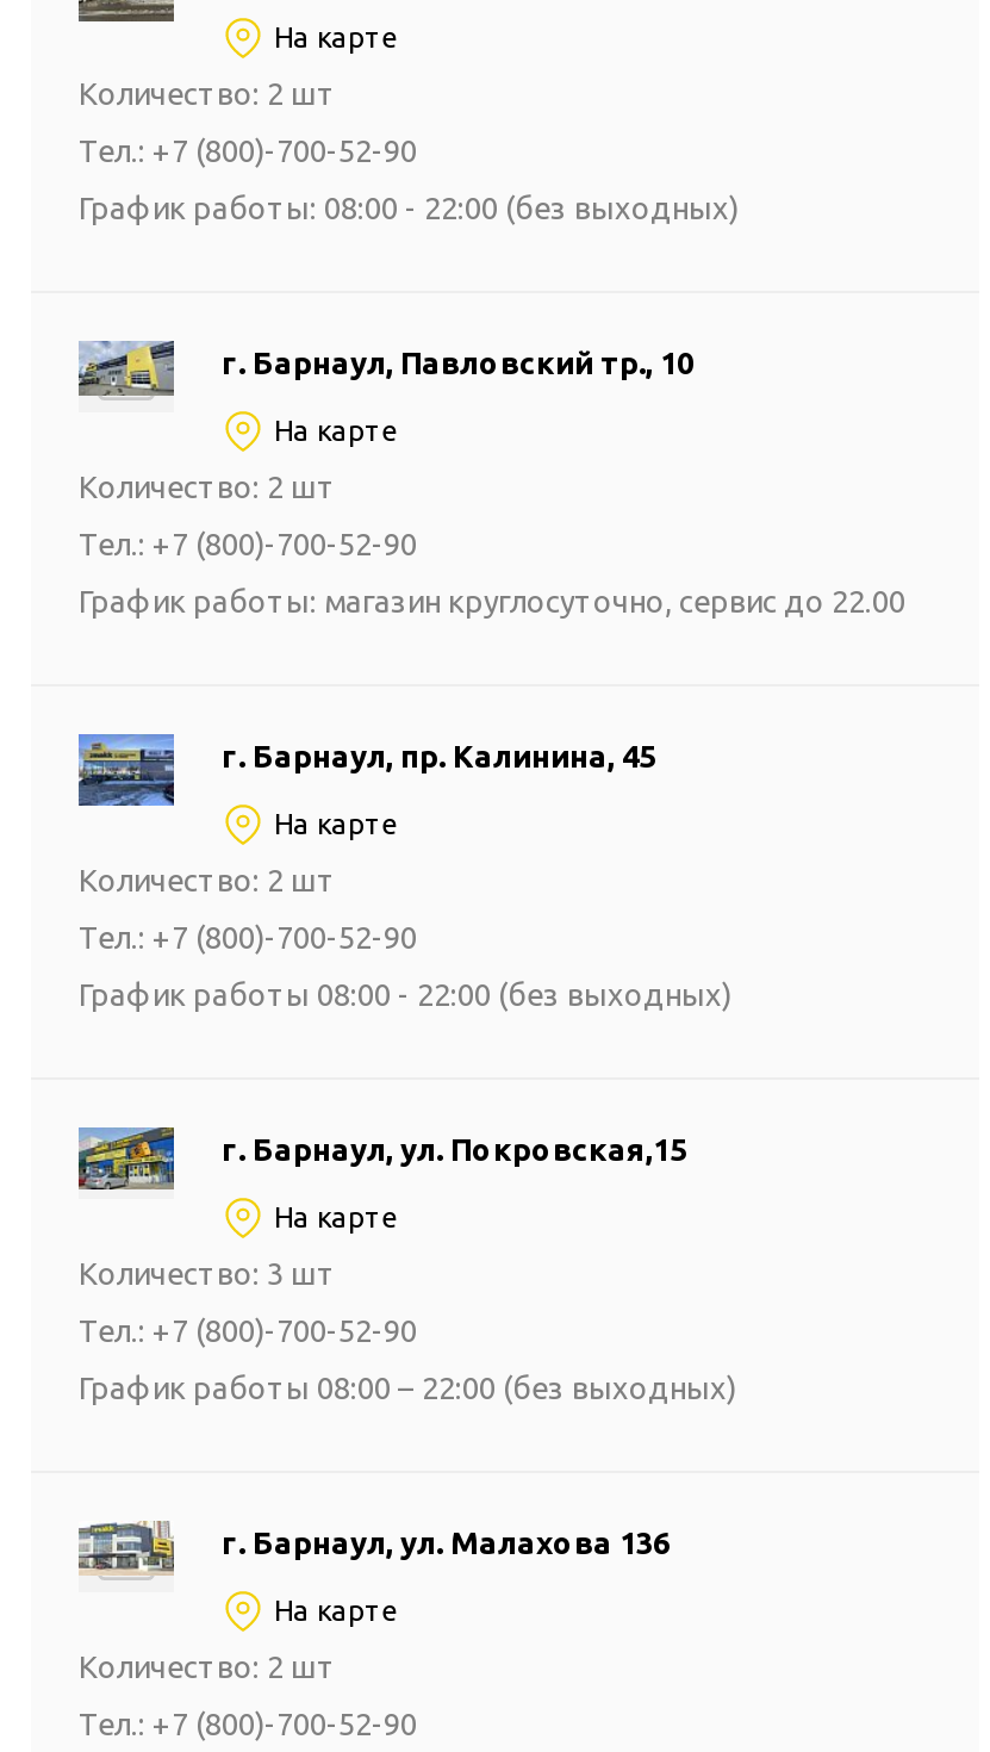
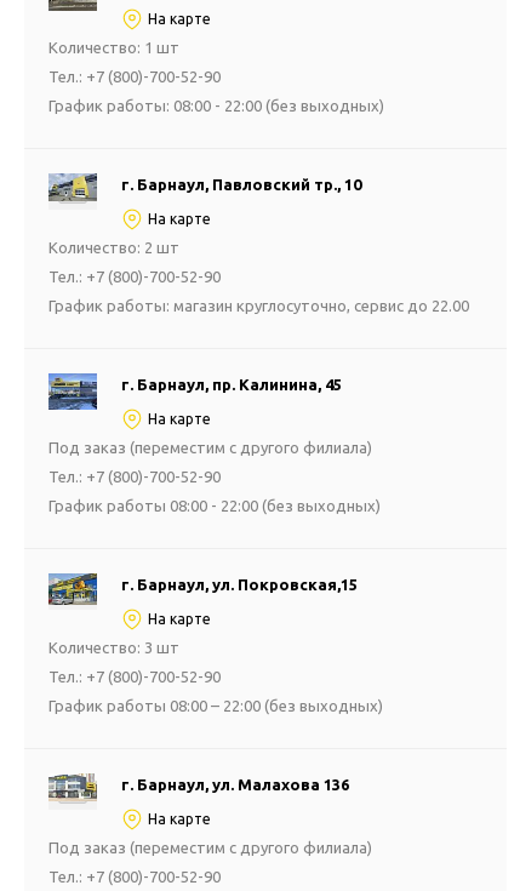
[79,76,336,110] Количество: 2 шт -> [48,39,179,56] Количество: 1 шт
[79,863,336,896] Количество: 2 шт -> [48,439,372,456] Под заказ (переместим с другого филиала)
[79,1650,336,1683] Количество: 2 шт -> [48,839,372,856] Под заказ (переместим с другого филиала)

